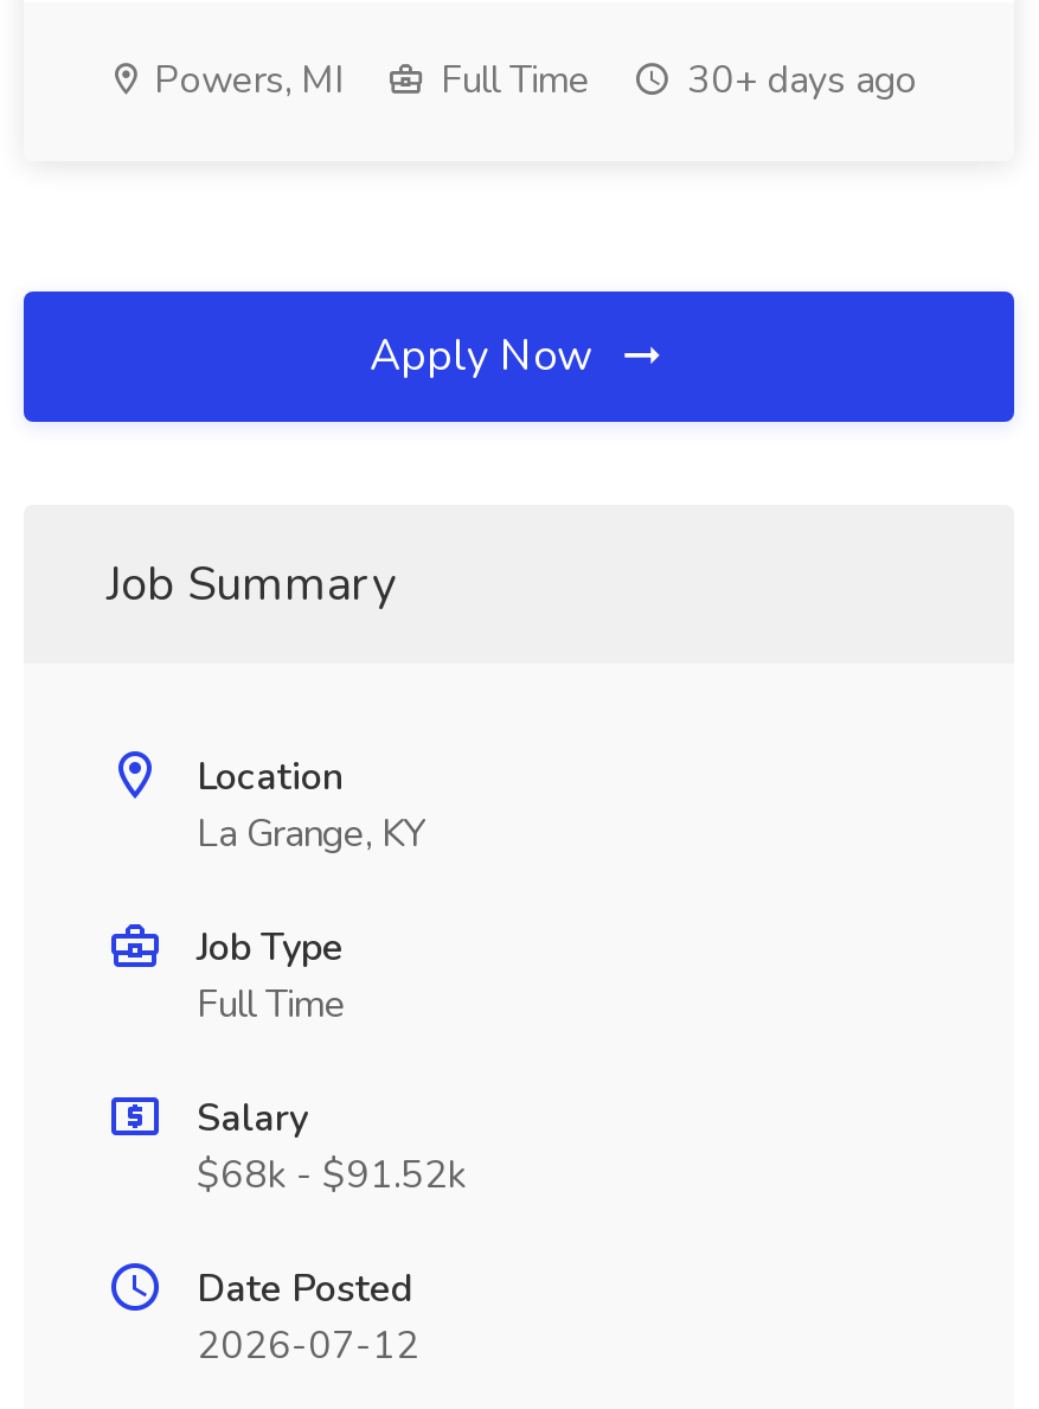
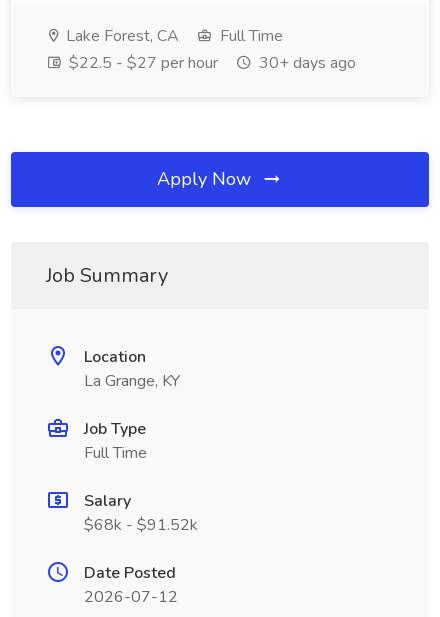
[145,55,344,107] Powers, MI -> [62,25,179,47] Lake Forest, CA
none -> [65,52,218,74] $22.5 - $27 per hour

